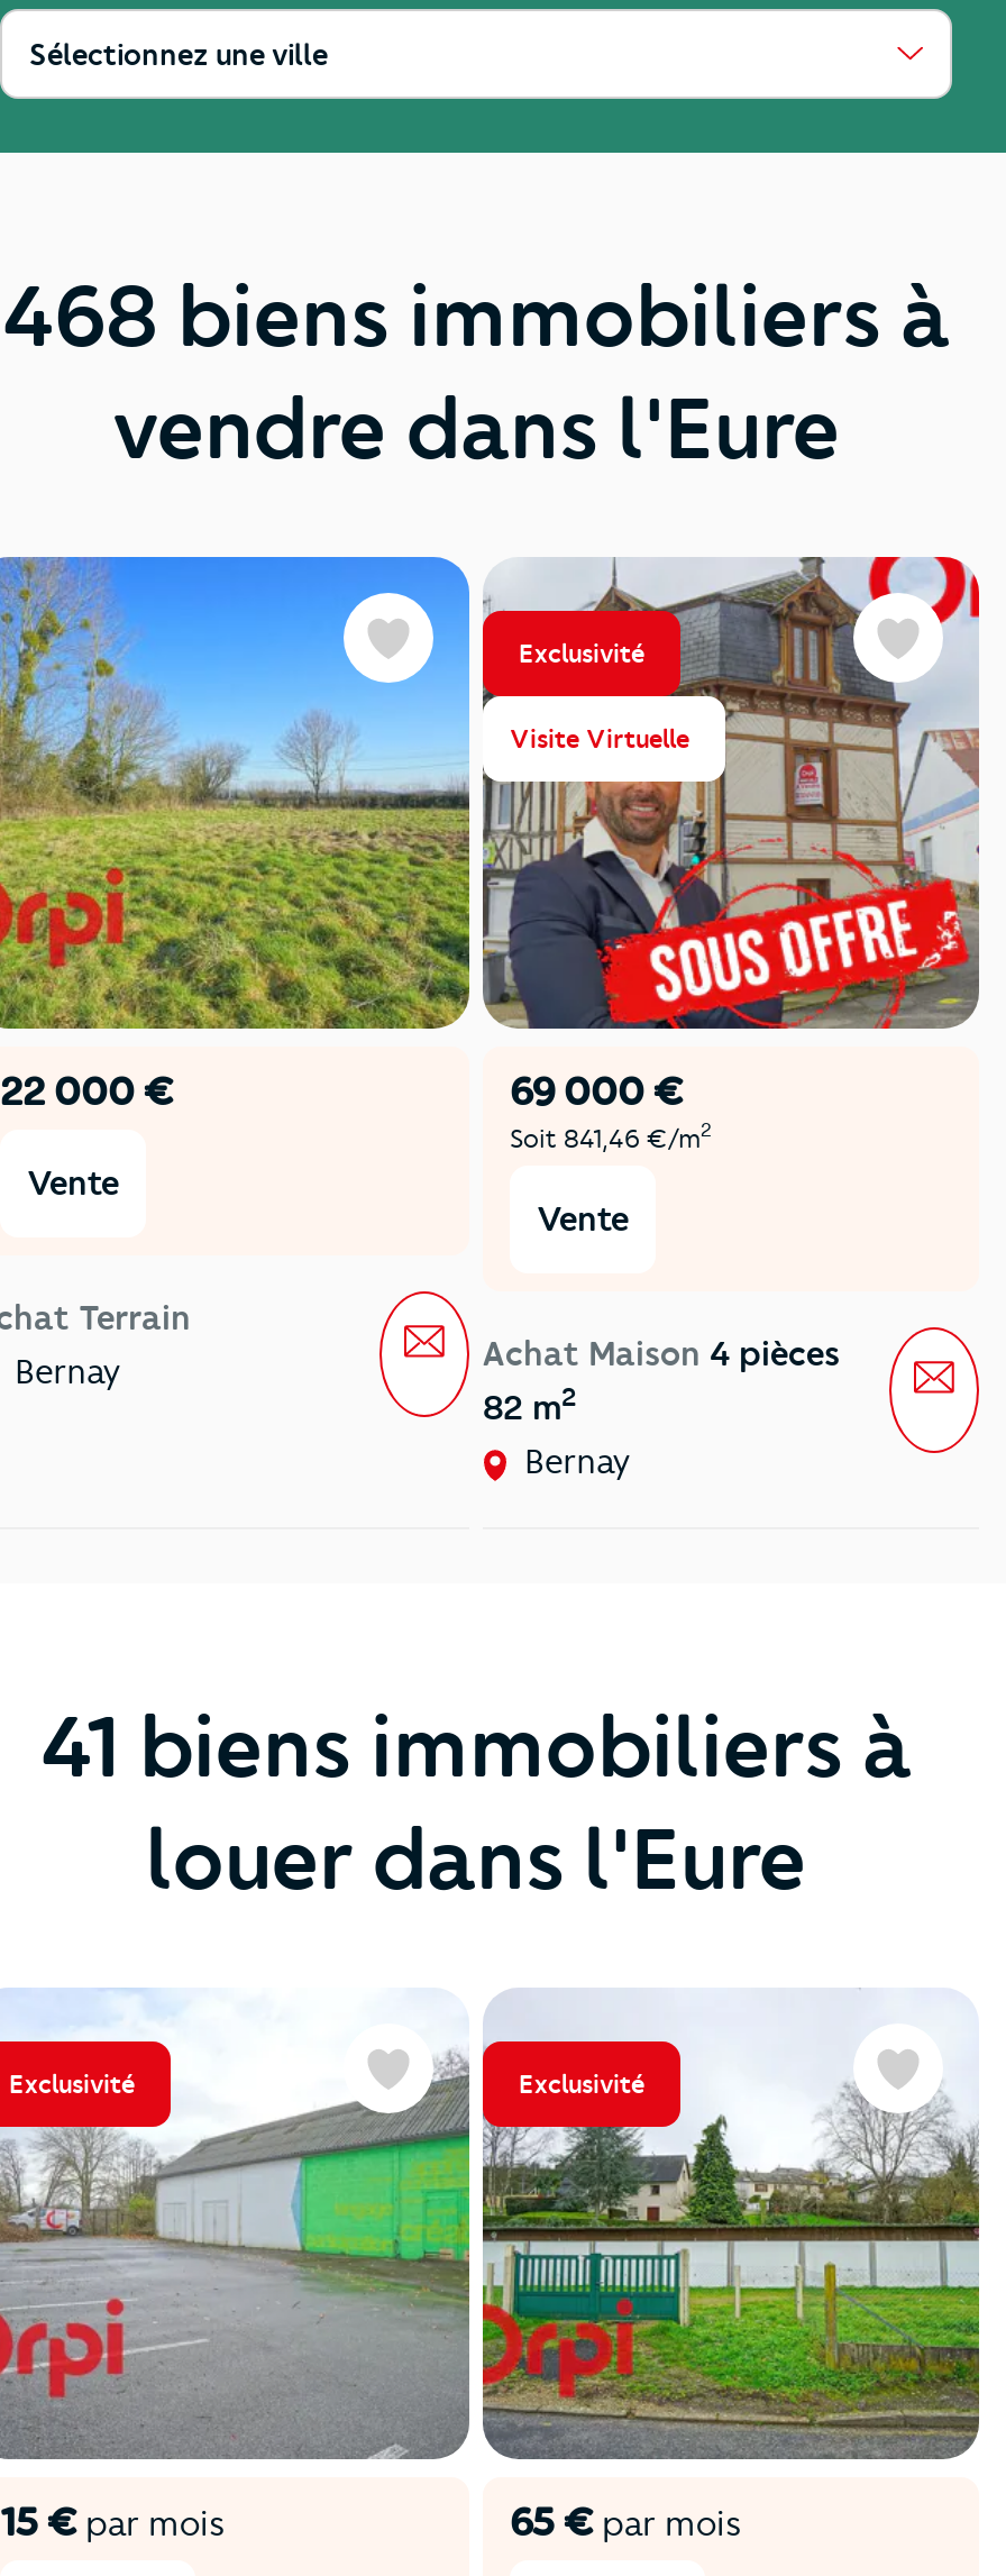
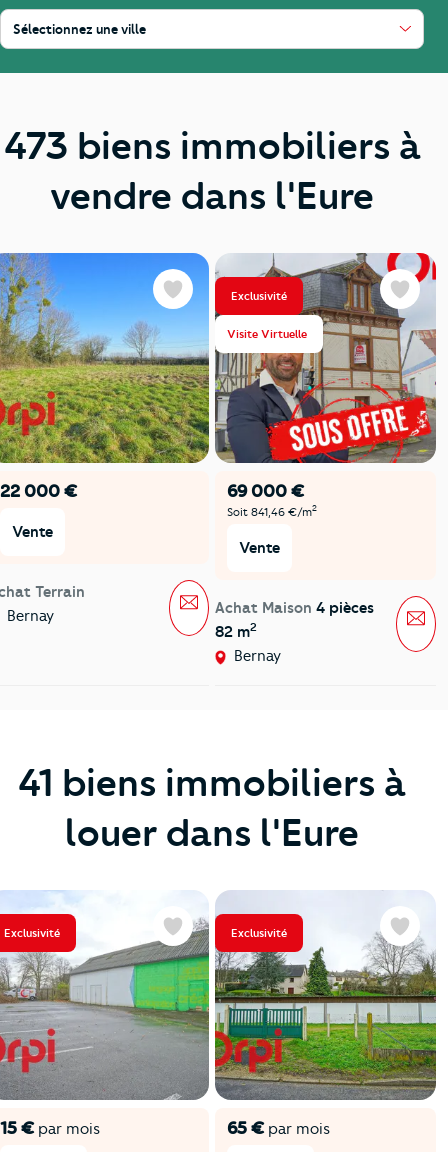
[2,265,950,368] 468 biens immobiliers à -> [3,123,420,169] 473 biens immobiliers à

